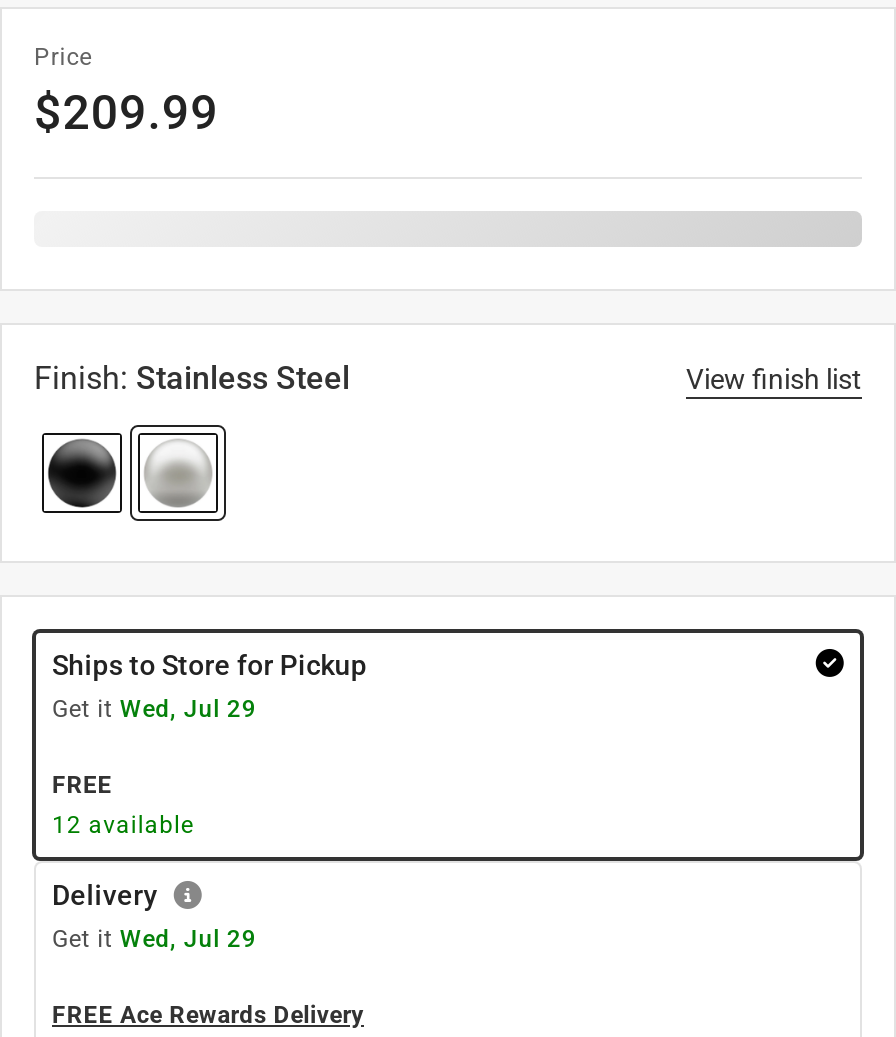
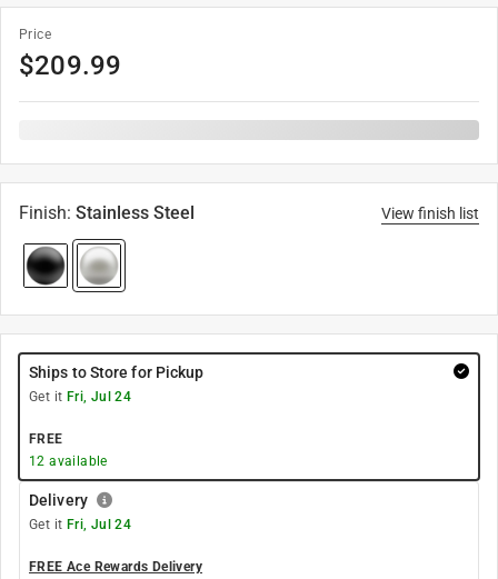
[52,695,256,723] Get it Wed, Jul 29 -> [29,389,131,405] Get it Fri, Jul 24
[52,925,256,953] Get it Wed, Jul 29 -> [29,517,131,532] Get it Fri, Jul 24

